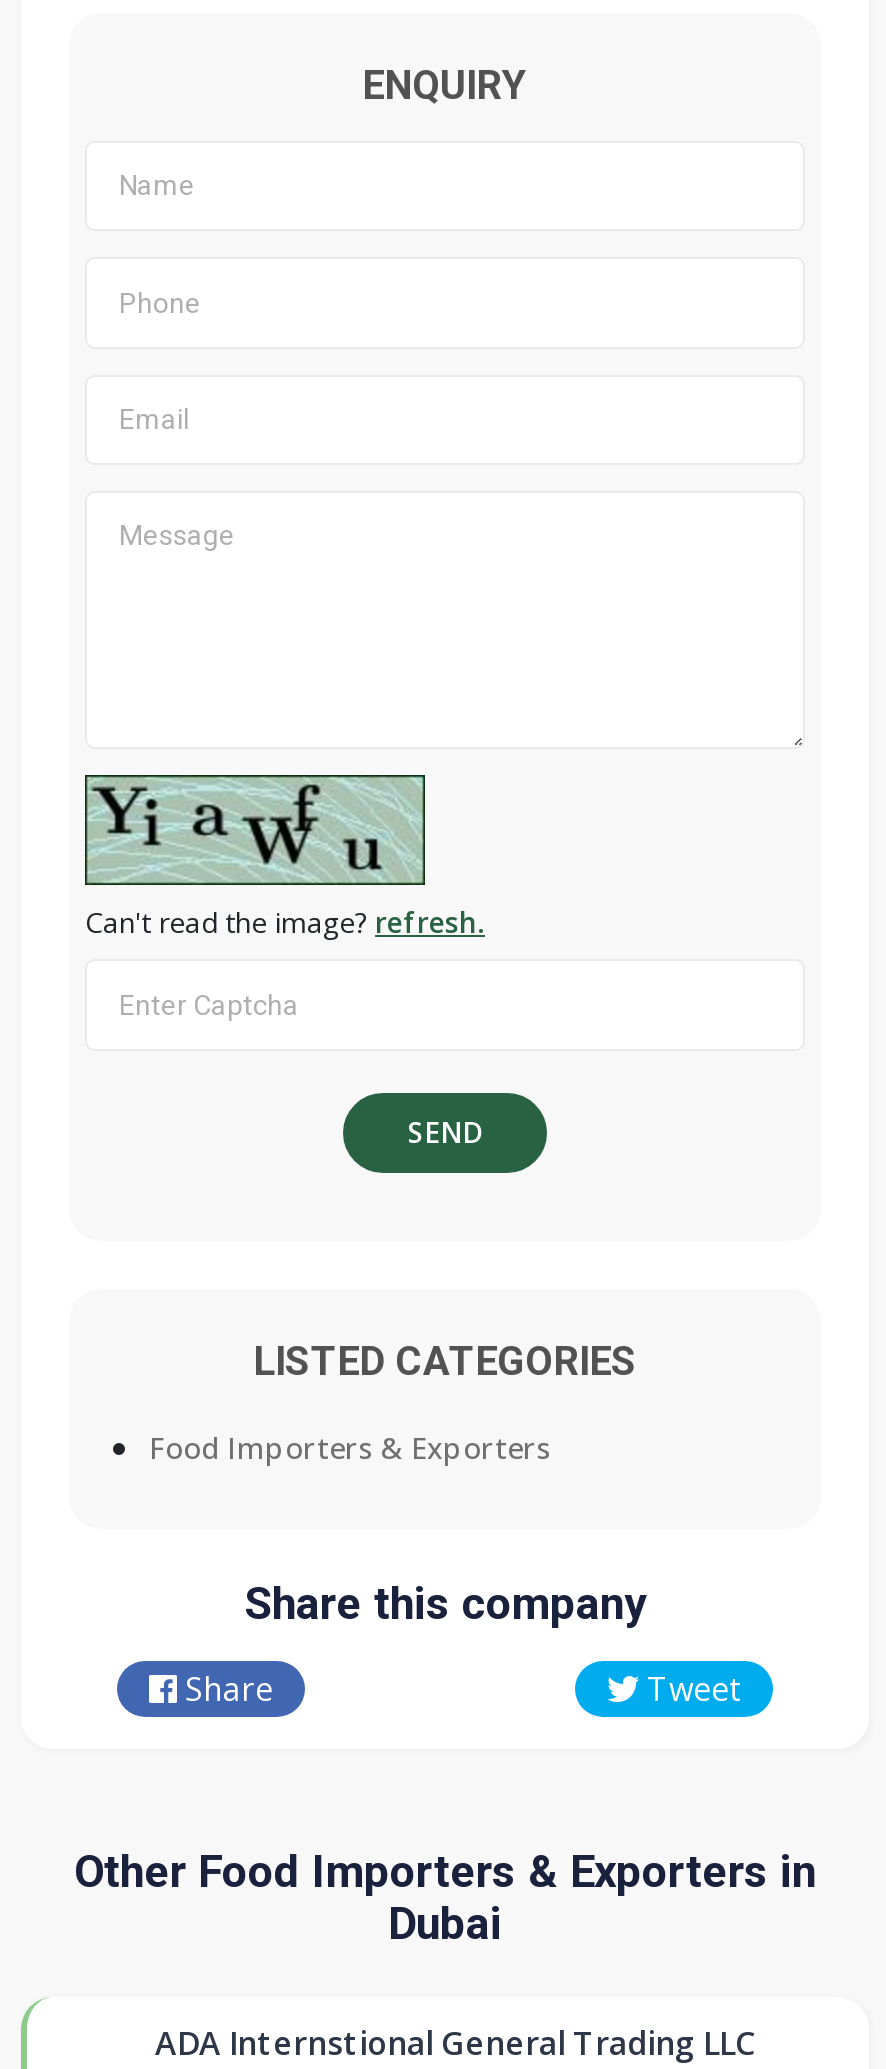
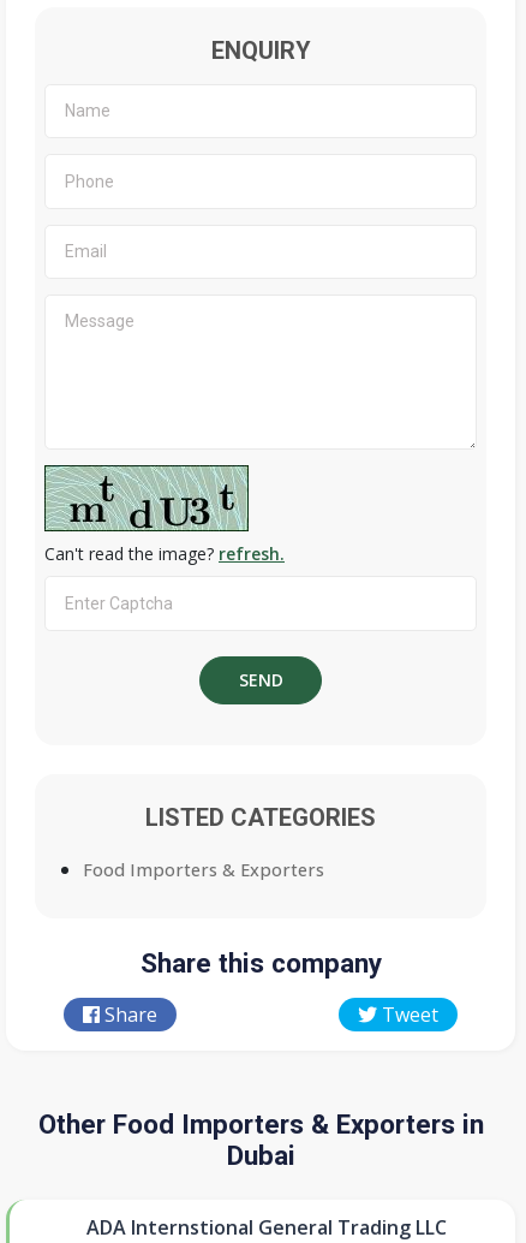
[91,783,417,881] [image] -> [48,469,245,529] [image]

